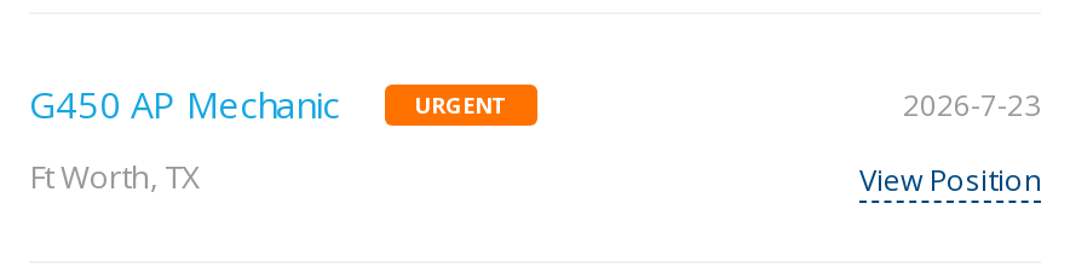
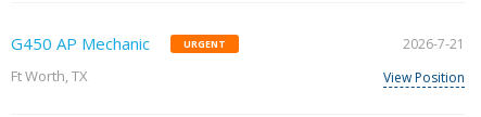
[903,85,1041,126] 2026-7-23 -> [403,35,465,53] 2026-7-21

